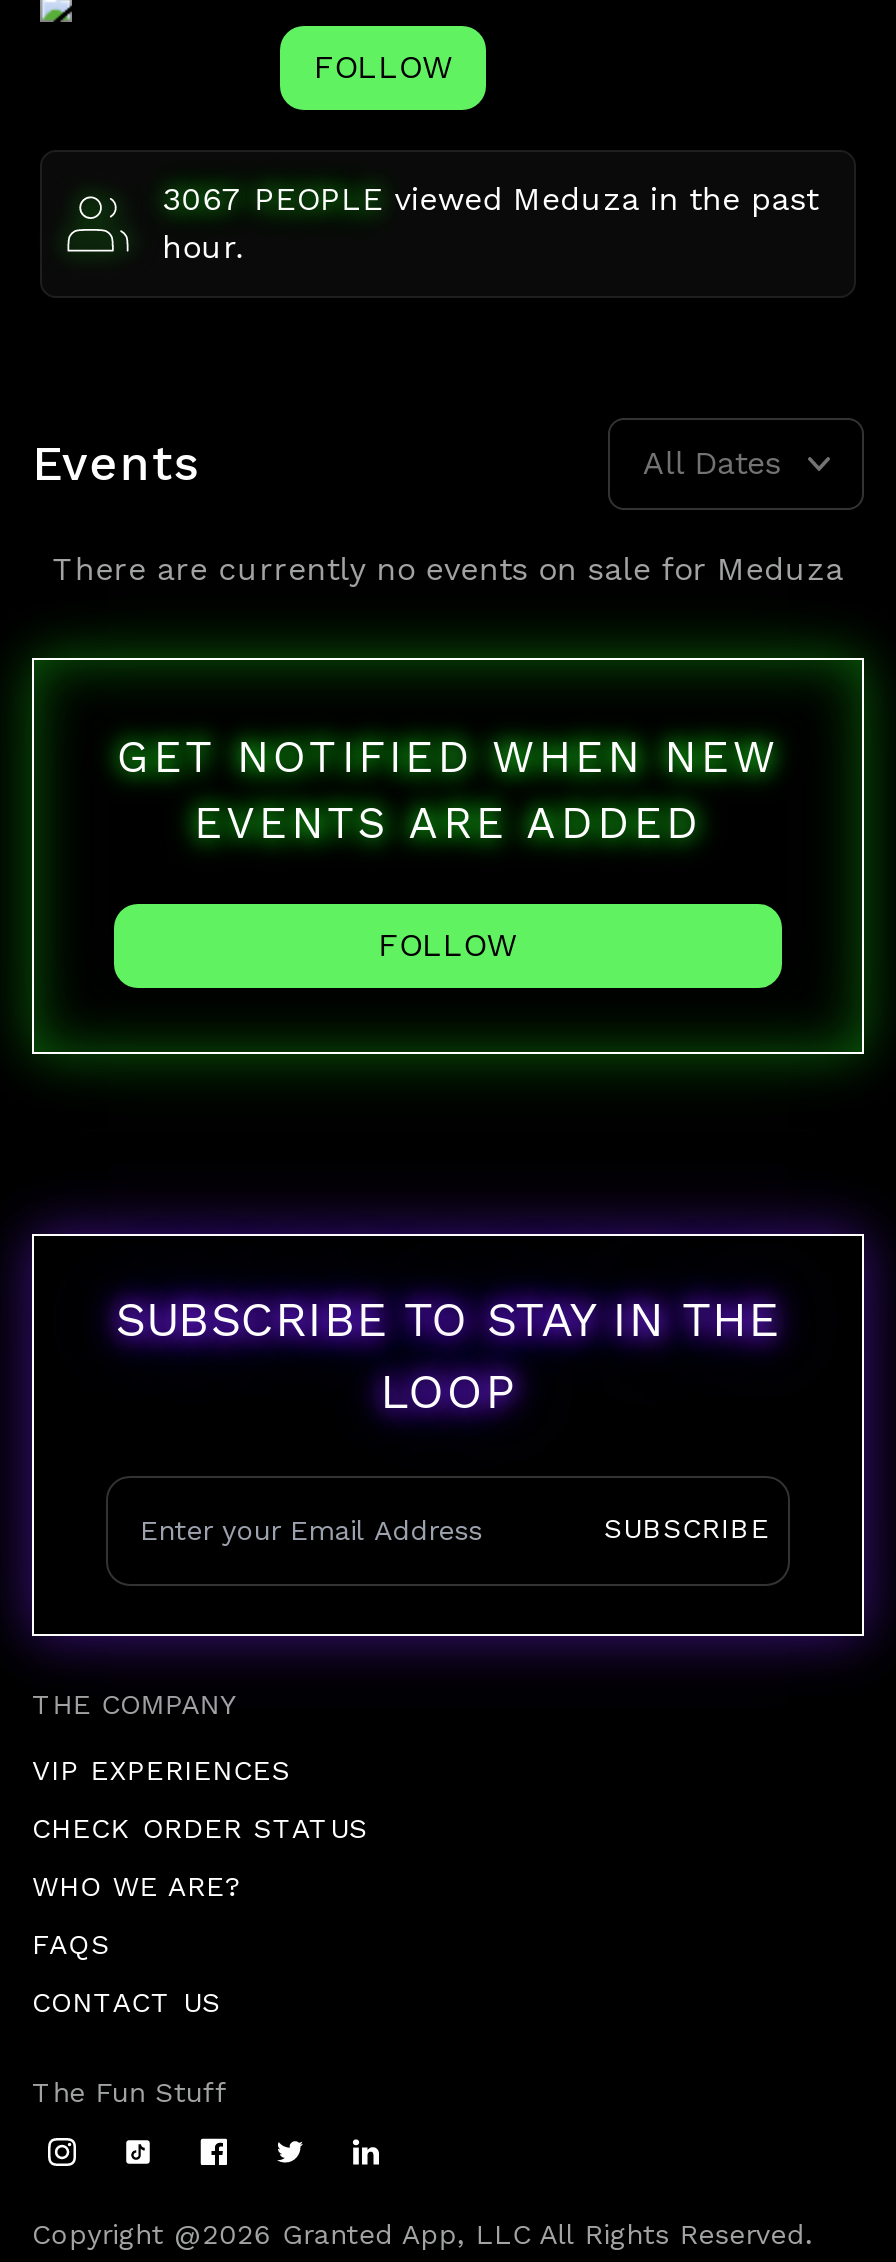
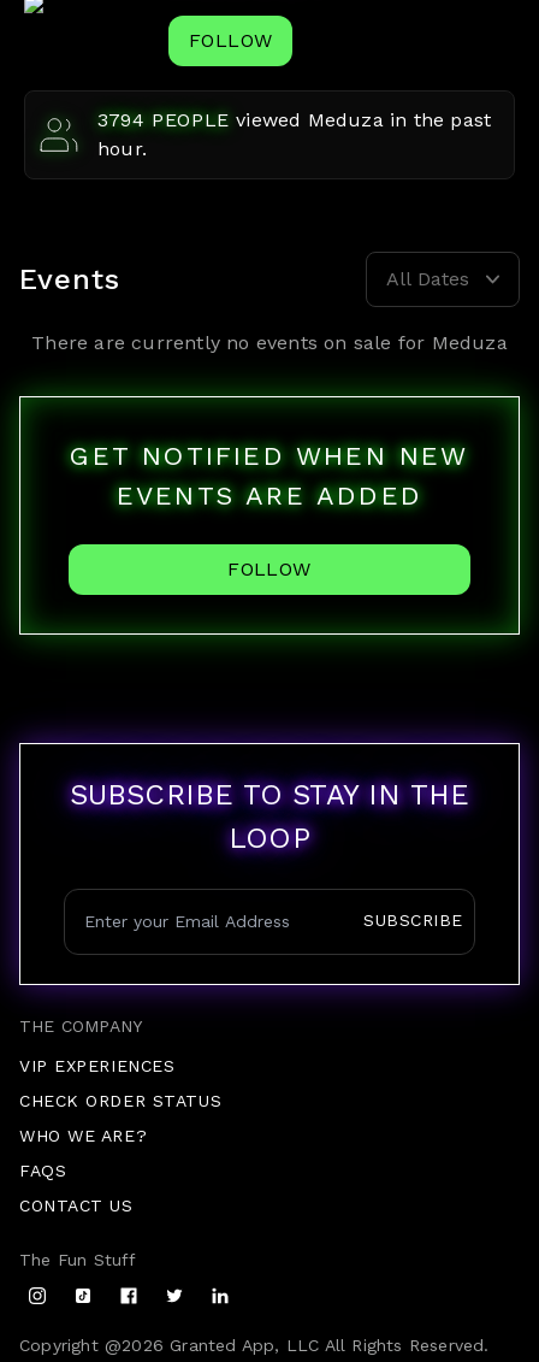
[162,180,819,218] 3067 PEOPLE viewed Meduza in the past -> [97,108,491,131] 3794 PEOPLE viewed Meduza in the past

